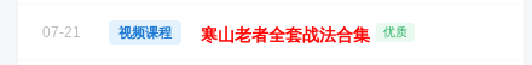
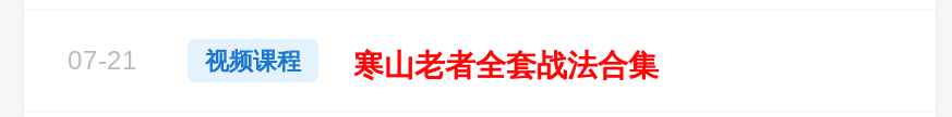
[383,25,407,39] 优质 -> none

